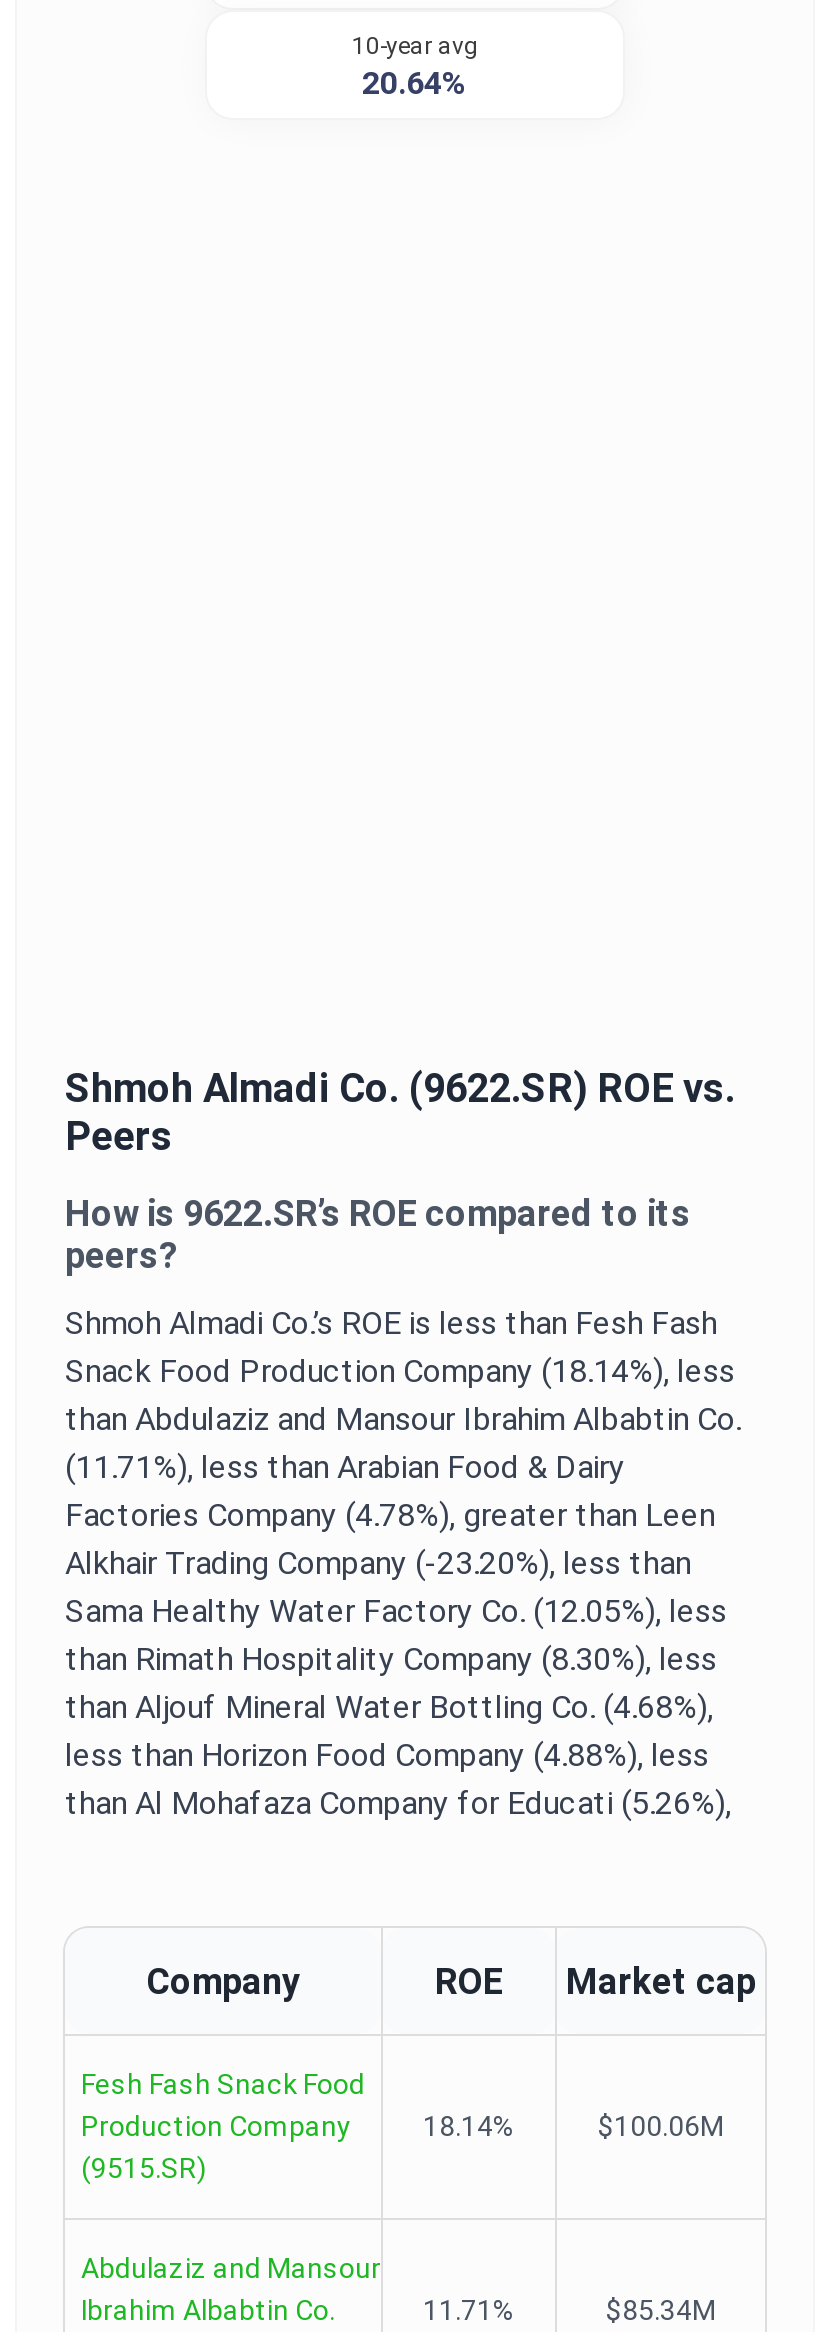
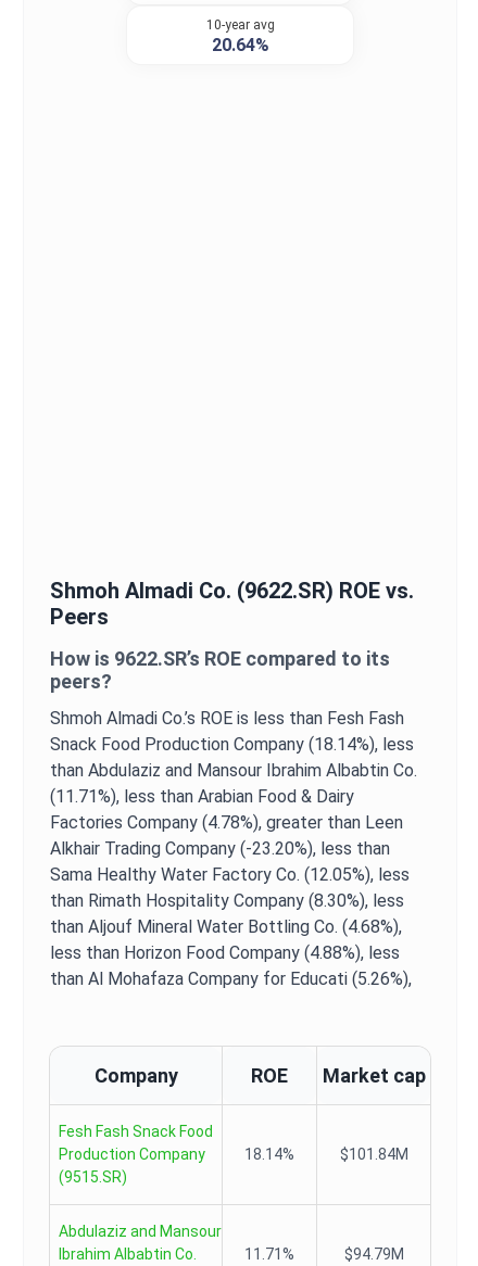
[598,2110,724,2142] $100.06M -> [339,1145,408,1163] $101.84M
[606,2294,716,2326] $85.34M -> [344,1245,404,1263] $94.79M

